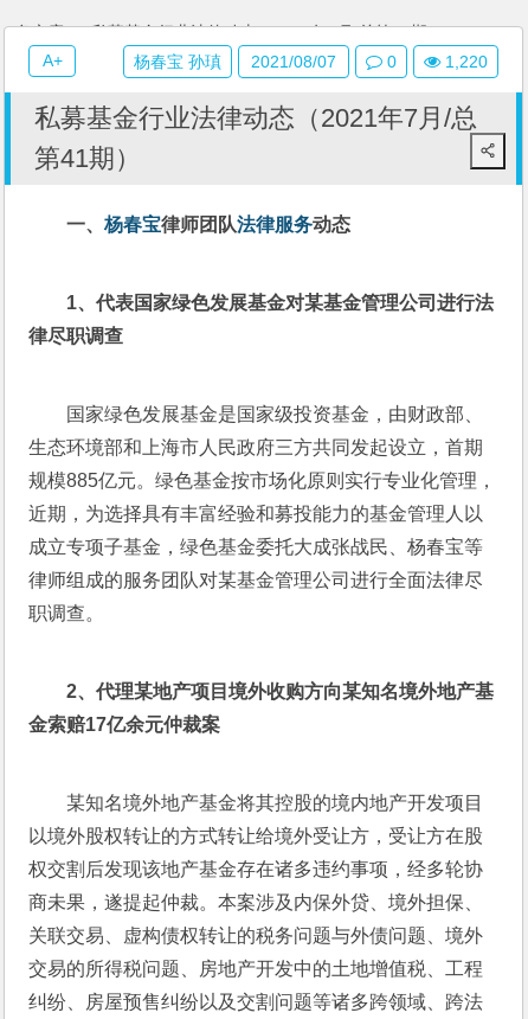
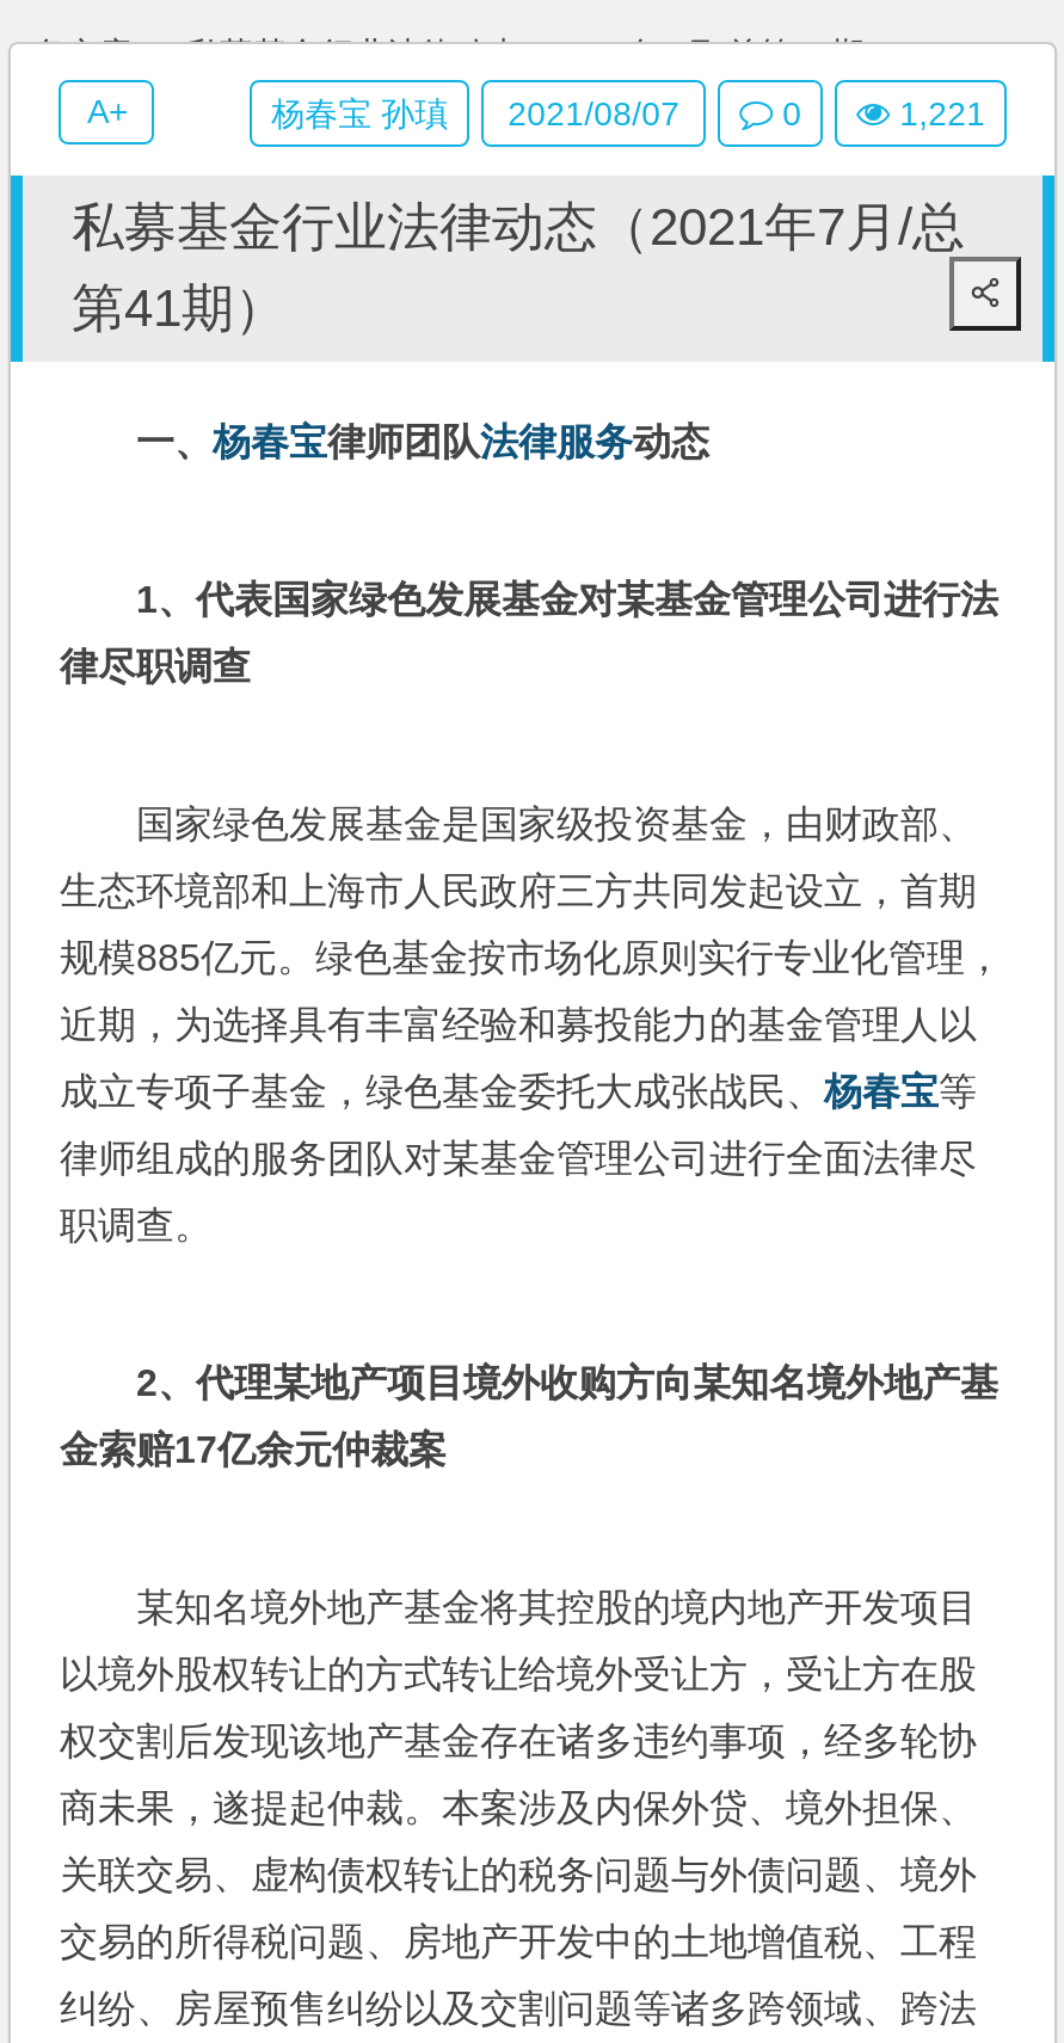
[441,52,488,71] 1,220 -> [890,94,985,133] 1,221

